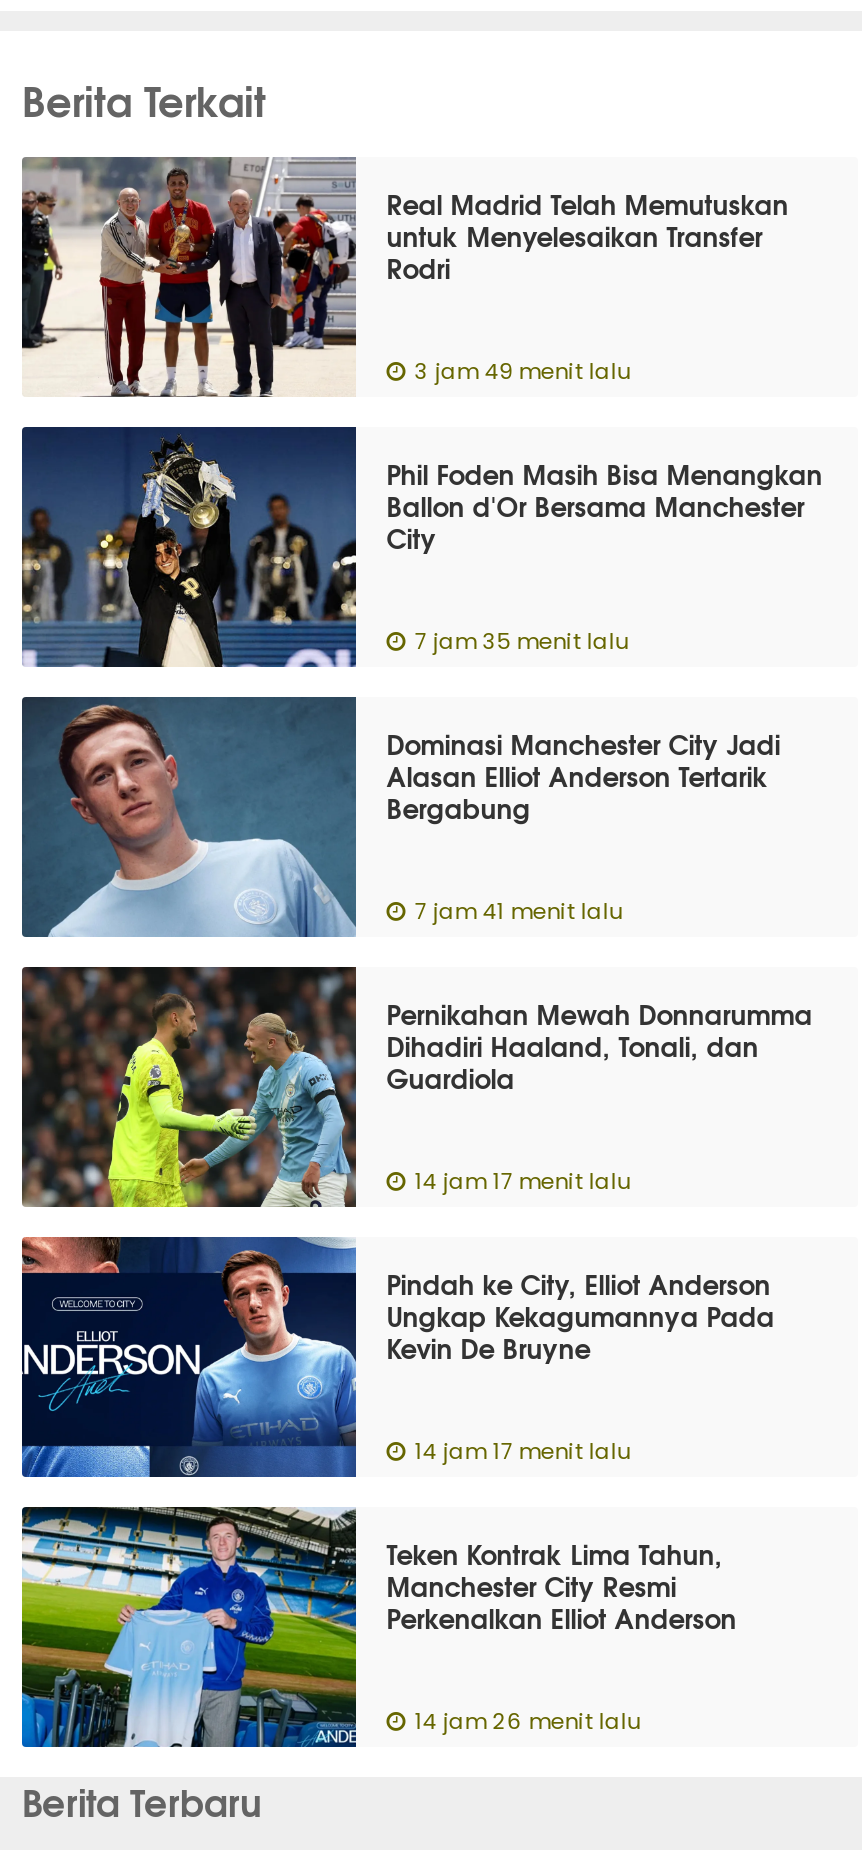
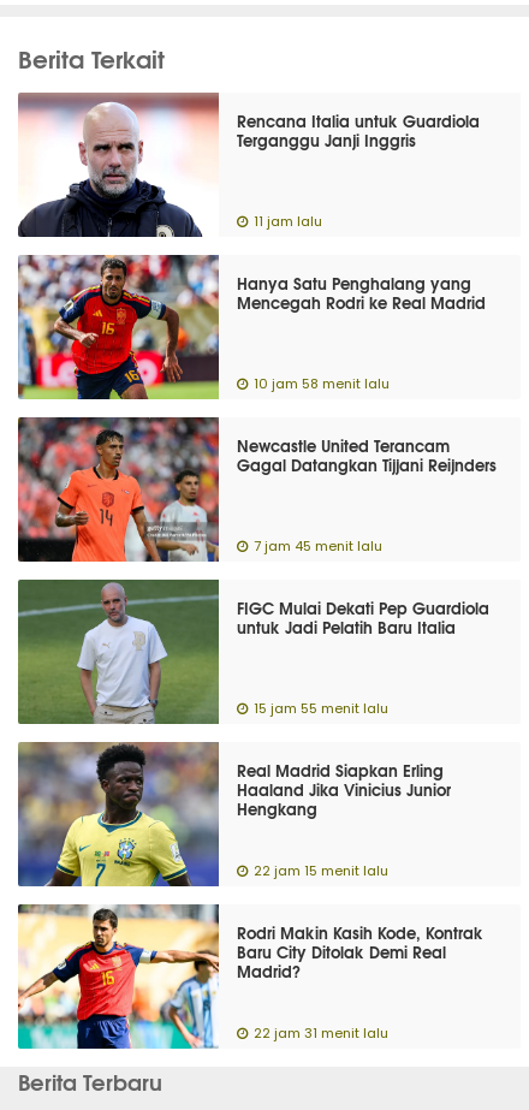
[20,155,788,399] [image] | Real Madrid Telah Memutuskan | untuk Menyelesaikan Transfer | Rodri -> [17,93,480,238] [image] | Rencana Italia untuk Guardiola | Terganggu Janji Inggris
[414,361,630,383] 3 jam 49 menit lalu -> [254,215,322,228] 11 jam lalu
[20,425,822,669] [image] | Phil Foden Masih Bisa Menangkan | Ballon d'Or Bersama Manchester | City -> [17,254,486,400] [image] | Hanya Satu Penghalang yang | Mencegah Rodri ke Real Madrid
[414,631,628,653] 7 jam 35 menit lalu -> [254,378,390,391] 10 jam 58 menit lalu
[20,695,780,939] [image] | Dominasi Manchester City Jadi | Alasan Elliot Anderson Tertarik | Bergabung -> [17,416,497,563] [image] | Newcastle United Terancam | Gagal Datangkan Tijjani Reijnders
[414,901,622,923] 7 jam 41 menit lalu -> [254,540,383,553] 7 jam 45 menit lalu
[20,967,812,1209] [image] | Pernikahan Mewah Donnarumma | Dihadiri Haaland, Tonali, dan | Guardiola -> [17,580,490,725] [image] | FIGC Mulai Dekati Pep Guardiola | untuk Jadi Pelatih Baru Italia
[414,1171,630,1193] 14 jam 17 menit lalu -> [254,702,389,716] 15 jam 55 menit lalu
[20,1235,774,1479] [image] | Pindah ke City, Elliot Anderson | Ungkap Kekagumannya Pada | Kevin De Bruyne -> [17,741,451,888] [image] | Real Madrid Siapkan Erling | Haaland Jika Vinicius Junior | Hengkang
[414,1441,630,1463] 14 jam 17 menit lalu -> [254,865,389,878] 22 jam 15 menit lalu
[20,1505,736,1749] [image] | Teken Kontrak Lima Tahun, | Manchester City Resmi | Perkenalkan Elliot Anderson -> [17,903,484,1050] [image] | Rodri Makin Kasih Kode, Kontrak | Baru City Ditolak Demi Real | Madrid?
[414,1711,640,1733] 14 jam 26 menit lalu -> [254,1027,389,1040] 22 jam 31 menit lalu

